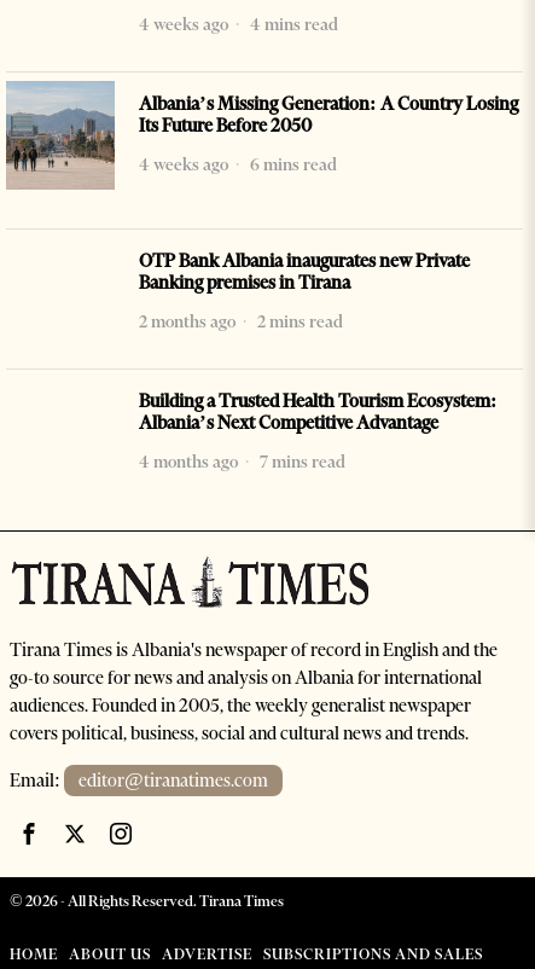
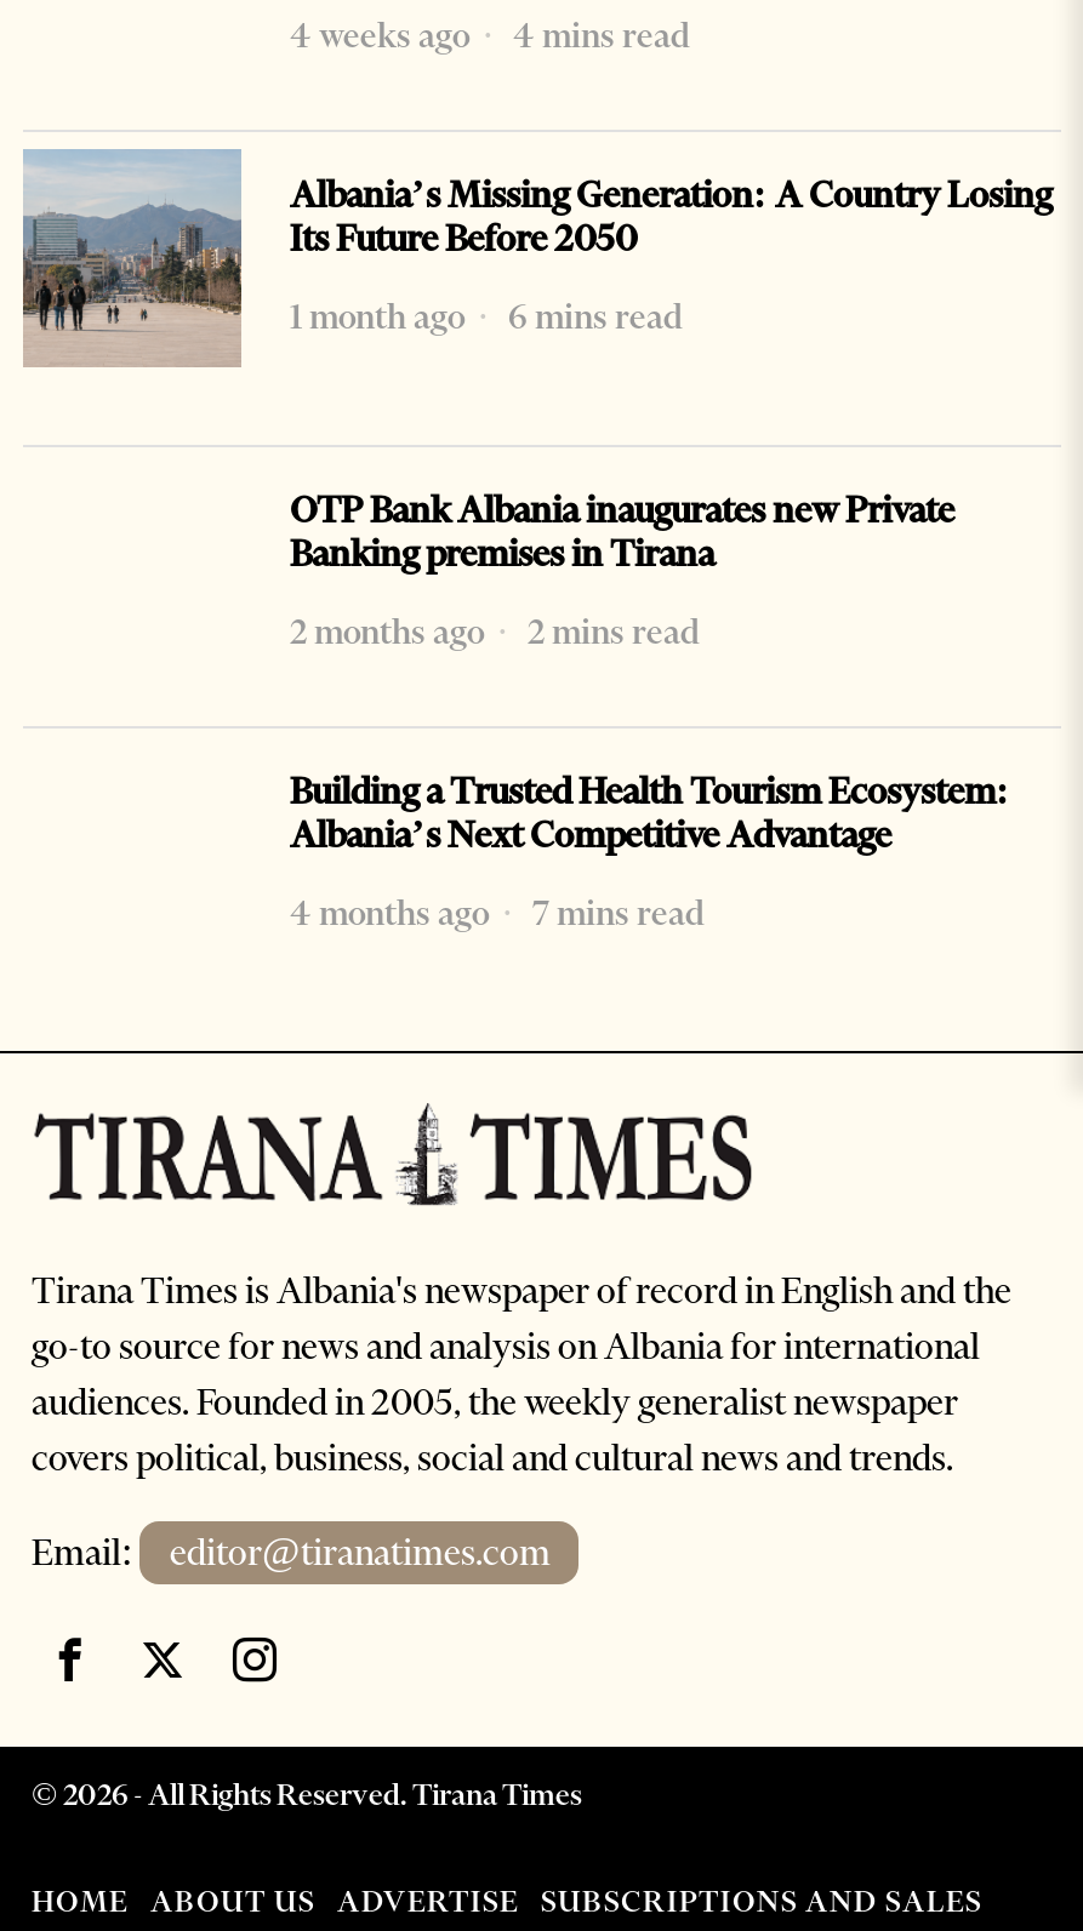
[139,154,337,175] 4 weeks ago 6 mins read -> [290,295,683,338] 1 month ago 6 mins read

